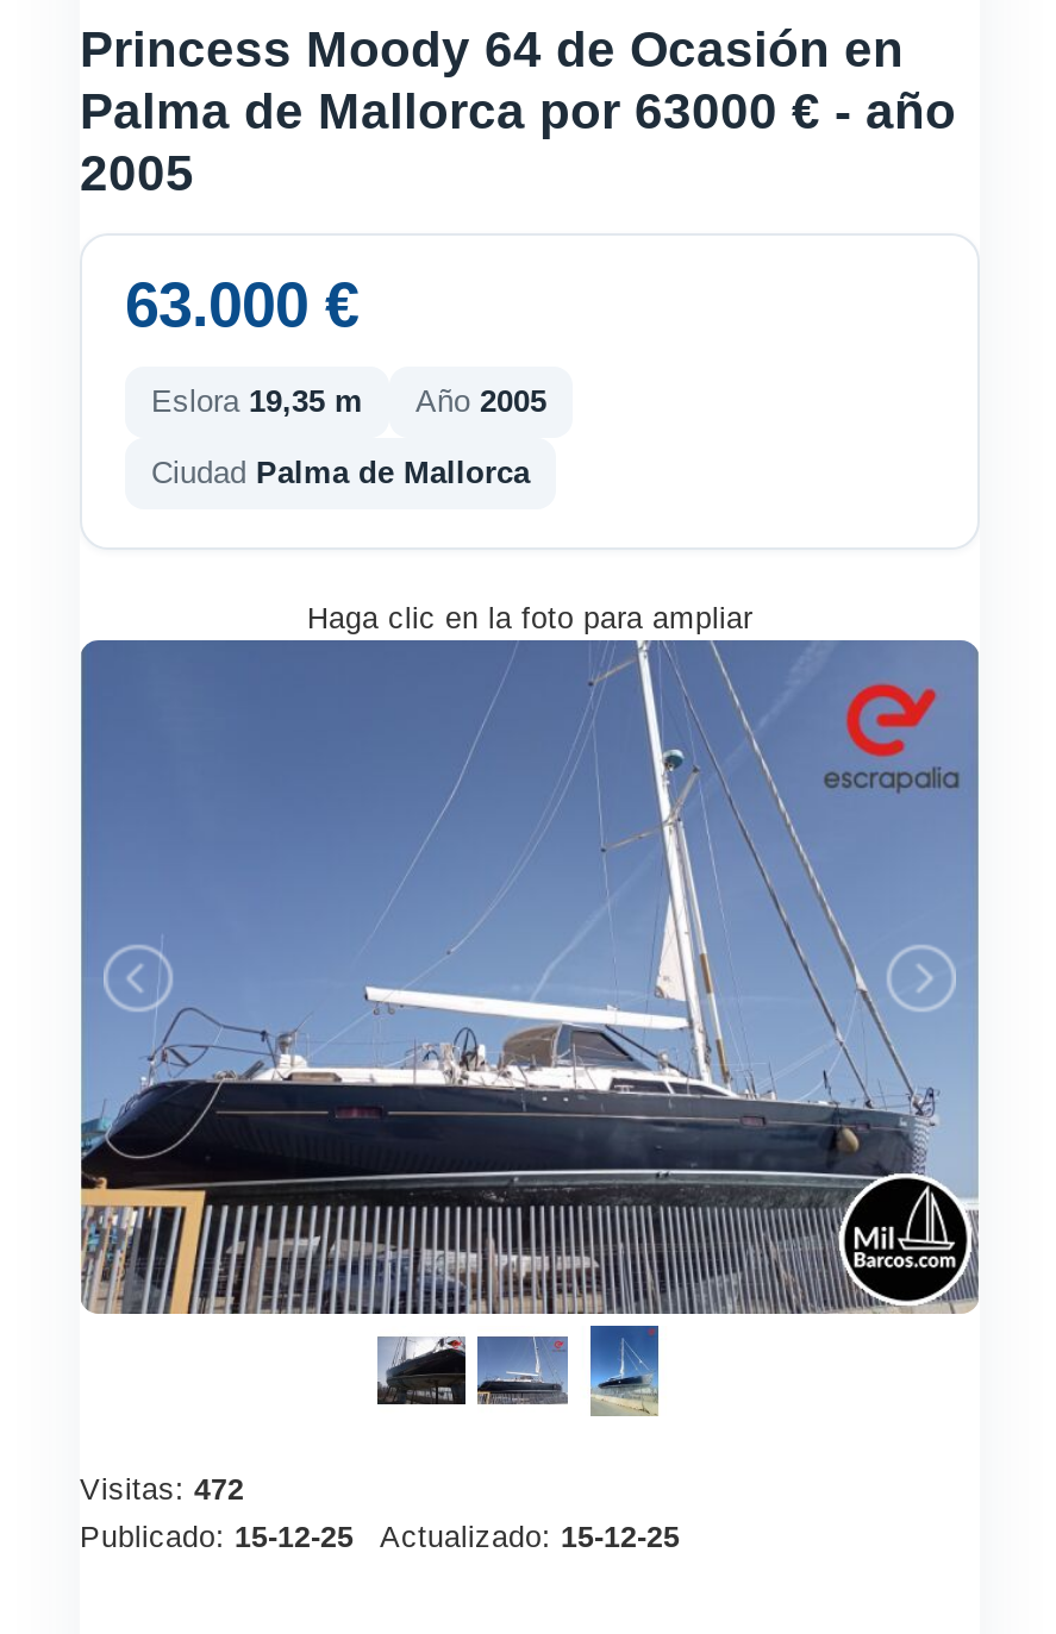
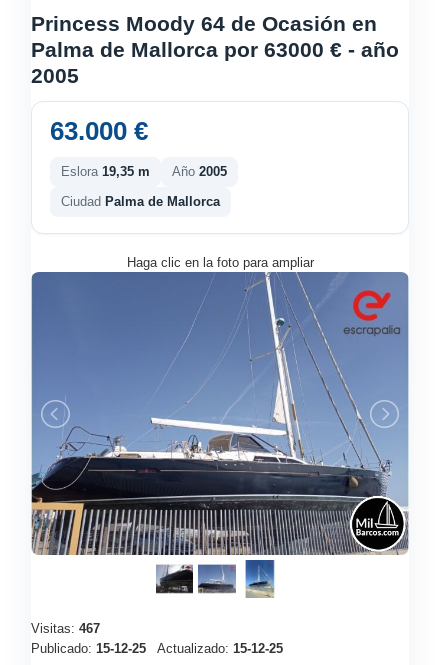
[80,1473,244,1506] Visitas: 472 -> [31,622,100,636] Visitas: 467

